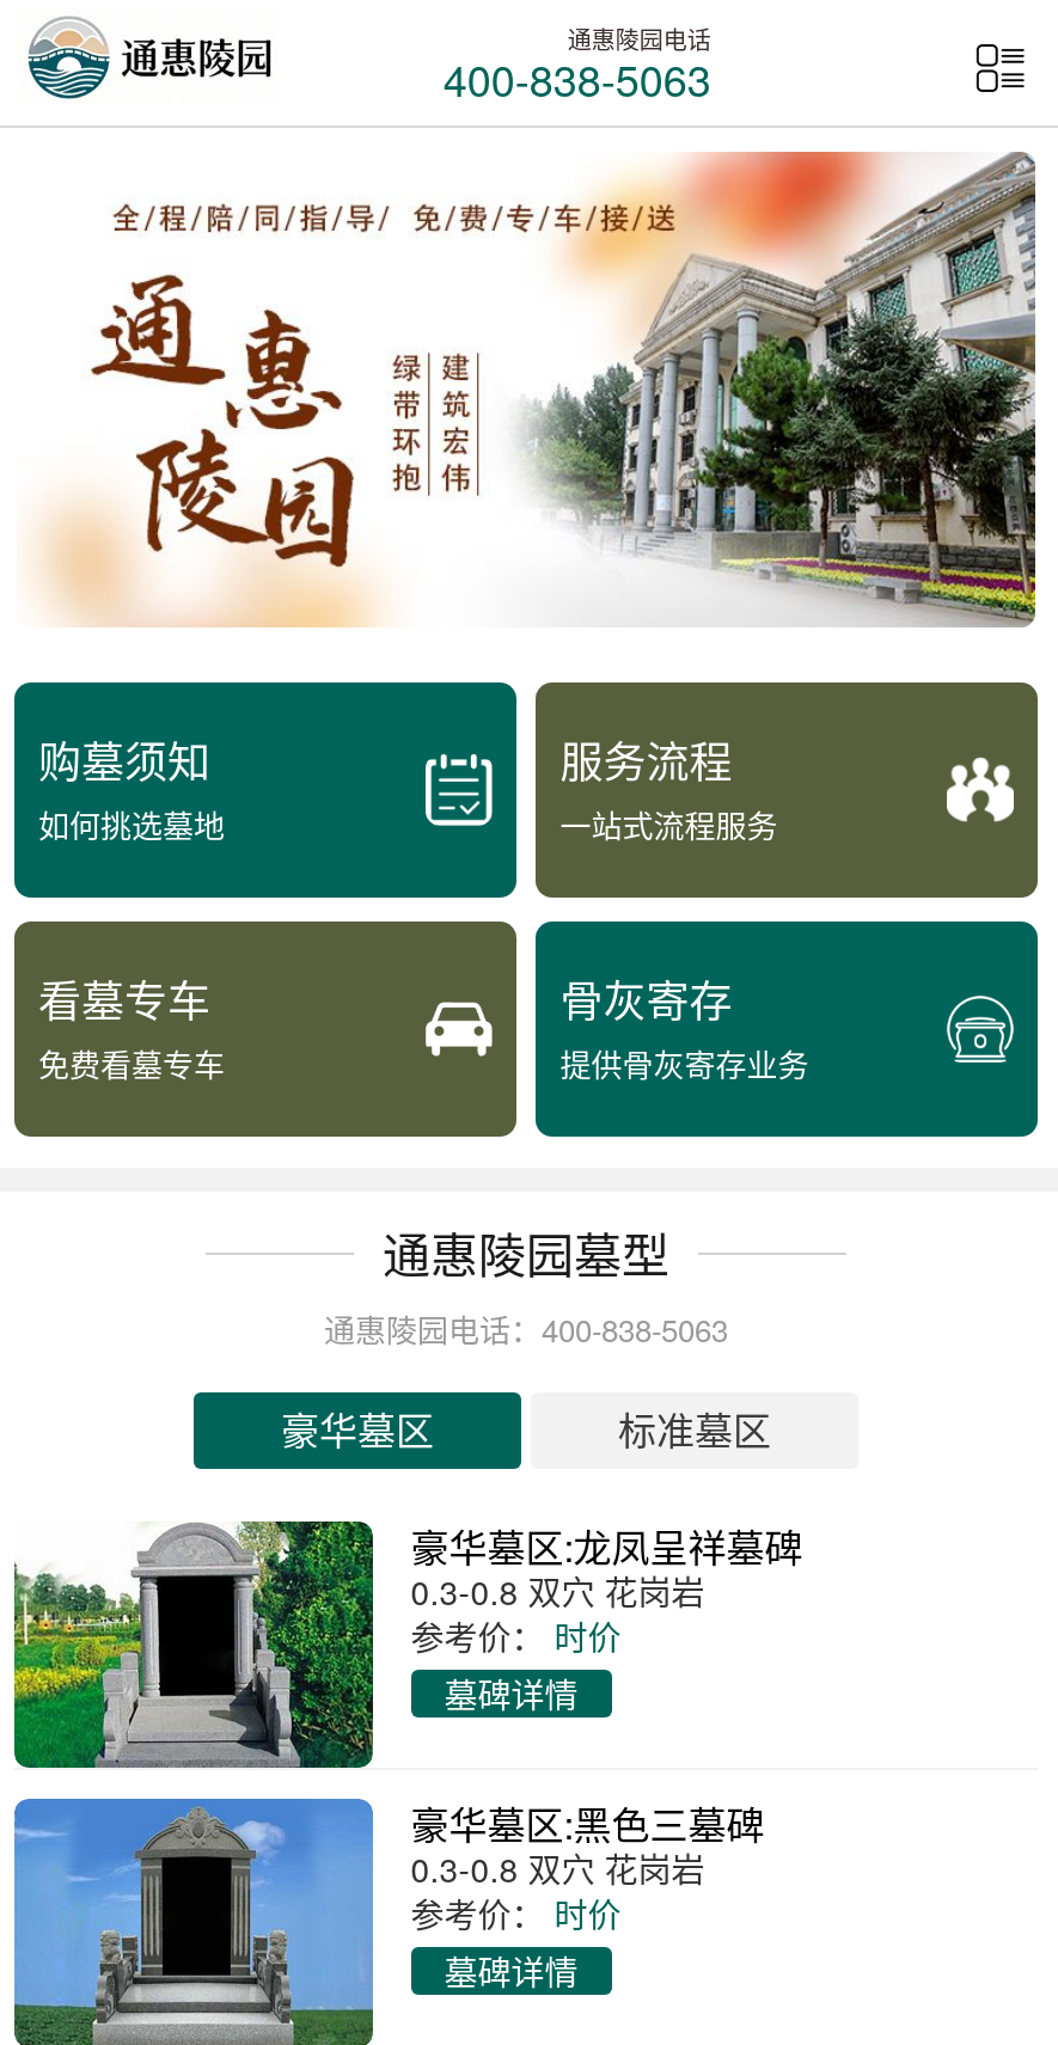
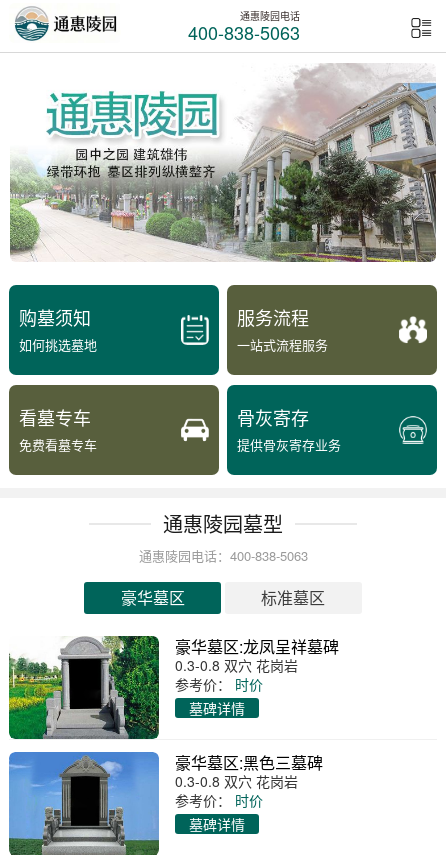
[17,149,1038,627] [image] -> [9,64,437,263] [image]

